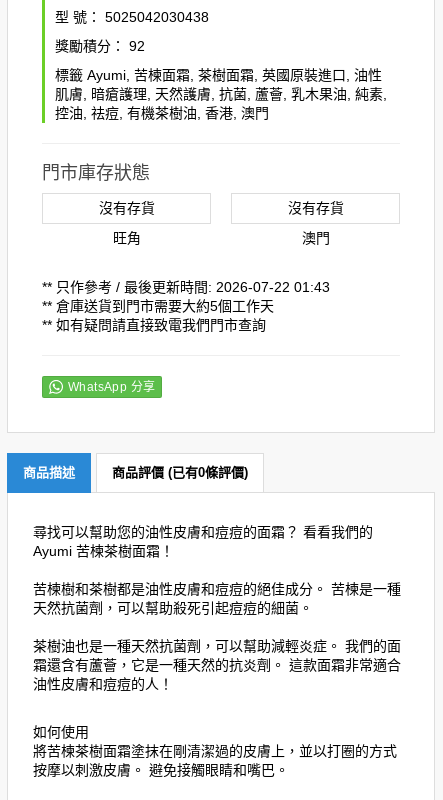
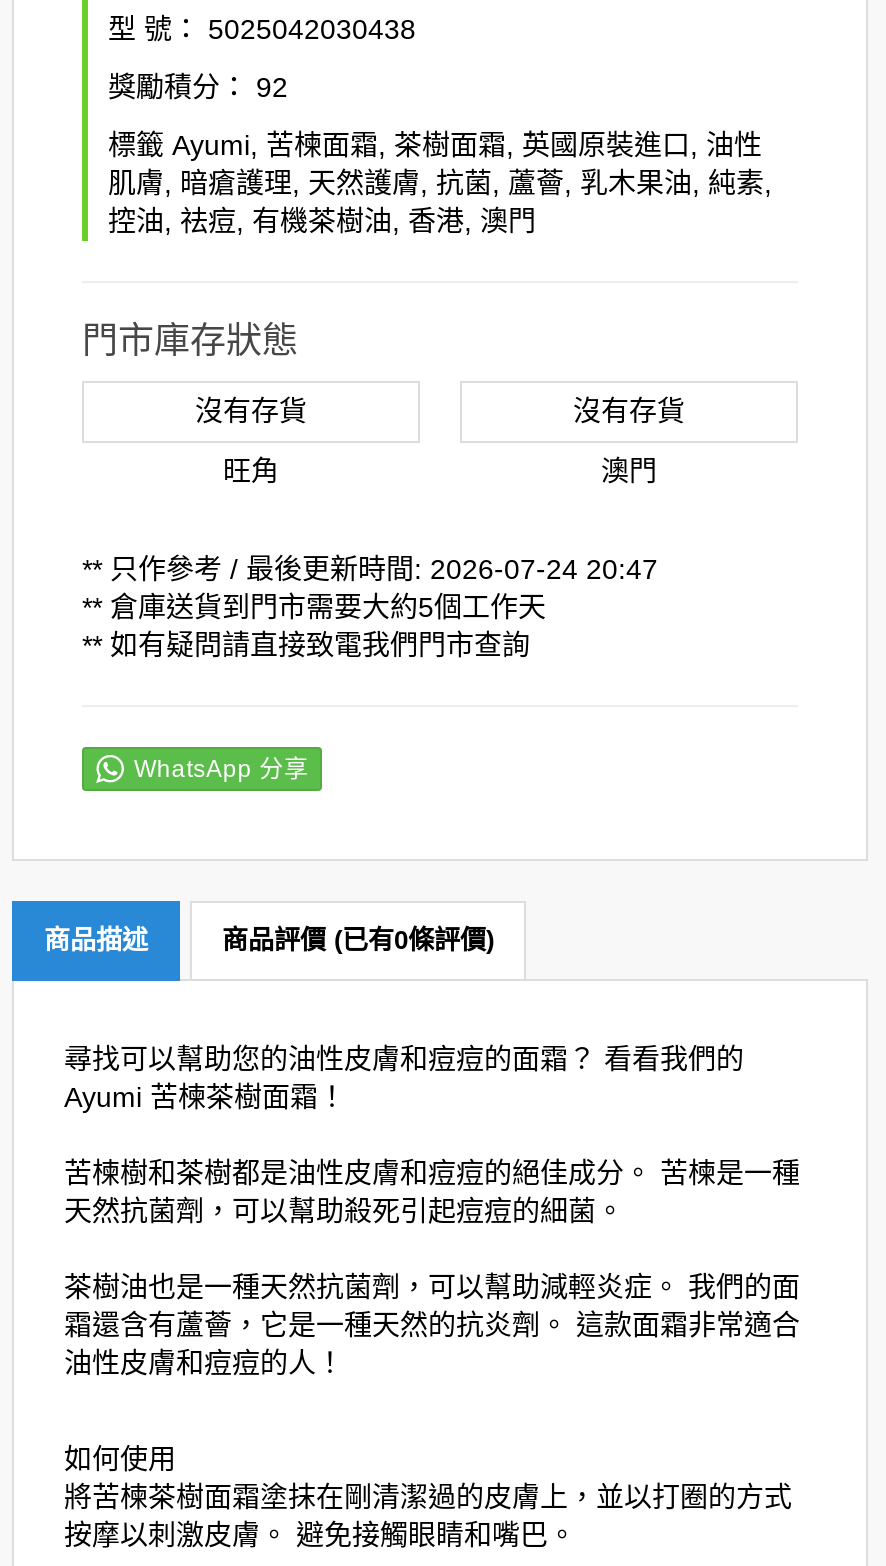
[42,279,330,295] ** 只作參考 / 最後更新時間: 2026-07-22 01:43 -> [82,553,658,585] ** 只作參考 / 最後更新時間: 2026-07-24 20:47

